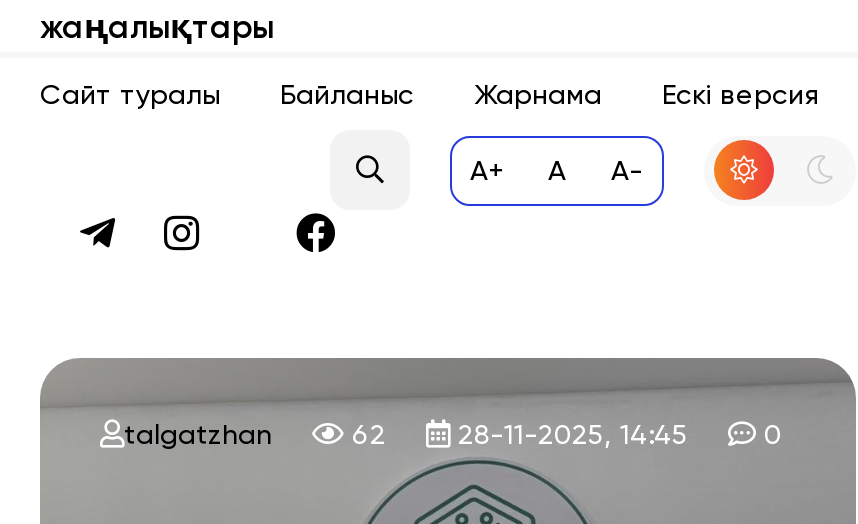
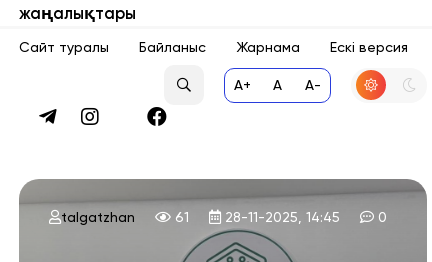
[344,418,688,450] 62 28-11-2025, 14:45 -> [171,209,340,225] 61 28-11-2025, 14:45

